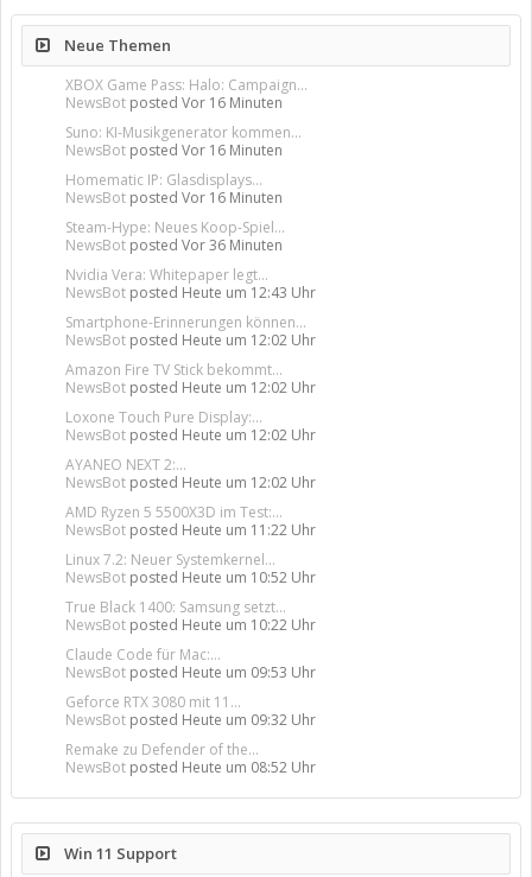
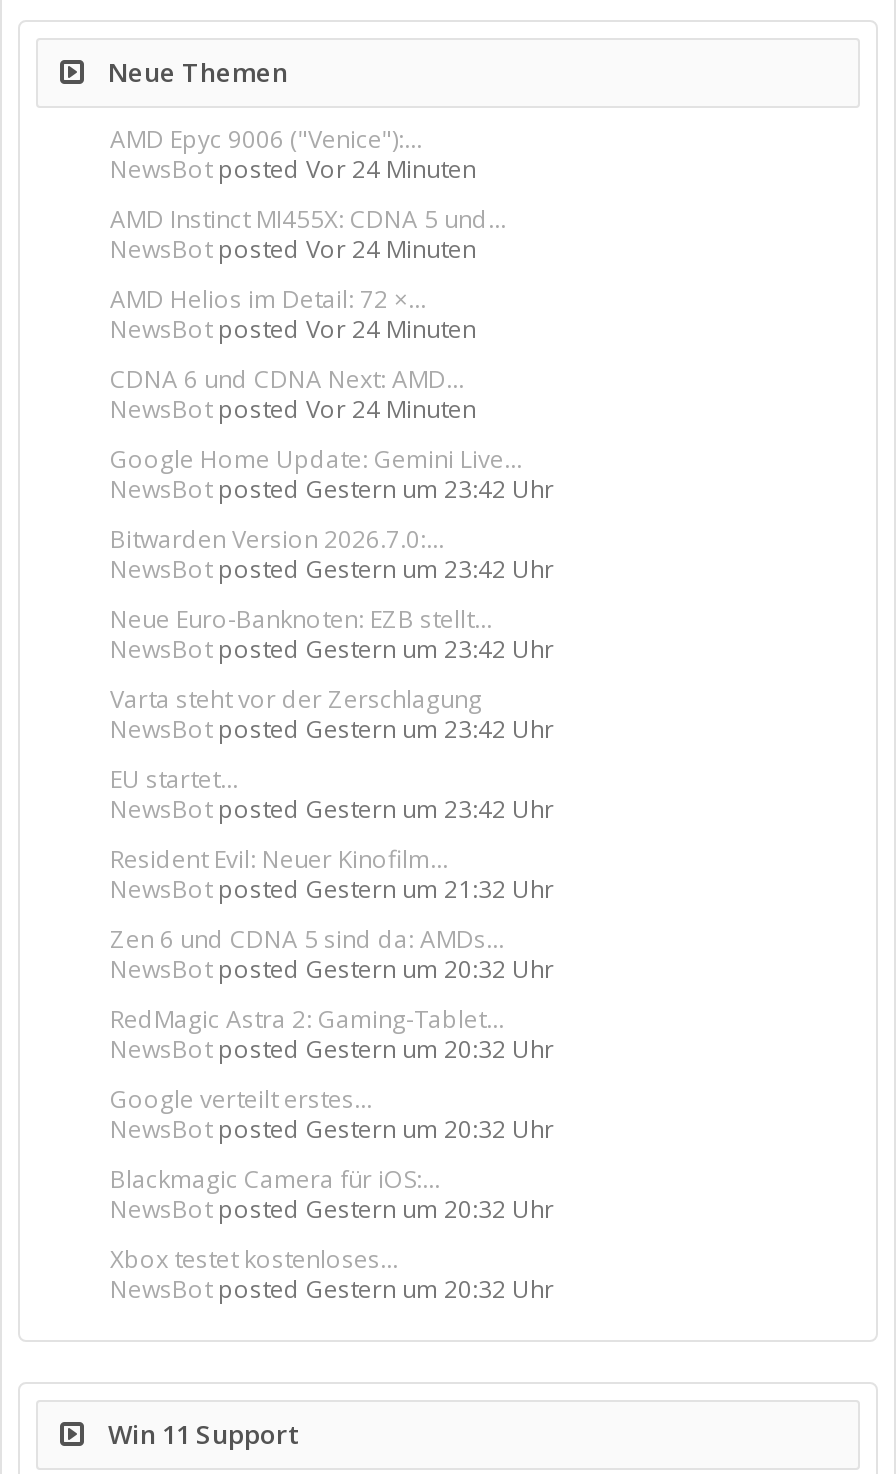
[65,75,308,113] XBOX Game Pass: Halo: Campaign... | NewsBot posted Vor 16 Minuten -> [110,123,476,187] AMD Epyc 9006 ("Venice"):... | NewsBot posted Vor 24 Minuten
[65,123,302,161] Suno: KI-Musikgenerator kommen... | NewsBot posted Vor 16 Minuten -> [110,203,506,267] AMD Instinct MI455X: CDNA 5 und... | NewsBot posted Vor 24 Minuten
[65,170,283,208] Homematic IP: Glasdisplays... | NewsBot posted Vor 16 Minuten -> [110,283,476,347] AMD Helios im Detail: 72 ×... | NewsBot posted Vor 24 Minuten
[65,218,285,256] Steam-Hype: Neues Koop-Spiel... | NewsBot posted Vor 36 Minuten -> [110,363,476,427] CDNA 6 und CDNA Next: AMD... | NewsBot posted Vor 24 Minuten
[65,265,316,303] Nvidia Vera: Whitepaper legt... | NewsBot posted Heute um 12:43 Uhr -> [110,443,554,507] Google Home Update: Gemini Live... | NewsBot posted Gestern um 23:42 Uhr
[65,312,316,350] Smartphone-Erinnerungen können... | NewsBot posted Heute um 12:02 Uhr -> [110,523,554,587] Bitwarden Version 2026.7.0:... | NewsBot posted Gestern um 23:42 Uhr
[65,360,316,398] Amazon Fire TV Stick bekommt... | NewsBot posted Heute um 12:02 Uhr -> [110,603,554,667] Neue Euro-Banknoten: EZB stellt... | NewsBot posted Gestern um 23:42 Uhr
[65,407,316,445] Loxone Touch Pure Display:... | NewsBot posted Heute um 12:02 Uhr -> [110,683,554,747] Varta steht vor der Zerschlagung | NewsBot posted Gestern um 23:42 Uhr
[65,455,316,493] AYANEO NEXT 2:... | NewsBot posted Heute um 12:02 Uhr -> [110,763,554,827] EU startet... | NewsBot posted Gestern um 23:42 Uhr
[65,502,316,540] AMD Ryzen 5 5500X3D im Test:... | NewsBot posted Heute um 11:22 Uhr -> [110,843,554,907] Resident Evil: Neuer Kinofilm... | NewsBot posted Gestern um 21:32 Uhr
[65,550,316,588] Linux 7.2: Neuer Systemkernel... | NewsBot posted Heute um 10:52 Uhr -> [110,923,554,987] Zen 6 und CDNA 5 sind da: AMDs... | NewsBot posted Gestern um 20:32 Uhr
[65,597,316,635] True Black 1400: Samsung setzt... | NewsBot posted Heute um 10:22 Uhr -> [110,1003,554,1067] RedMagic Astra 2: Gaming-Tablet... | NewsBot posted Gestern um 20:32 Uhr
[65,645,316,683] Claude Code für Mac:... | NewsBot posted Heute um 09:53 Uhr -> [110,1083,554,1147] Google verteilt erstes... | NewsBot posted Gestern um 20:32 Uhr
[65,692,316,730] Geforce RTX 3080 mit 11... | NewsBotposted Heute um 09:32 Uhr -> [110,1163,554,1227] Blackmagic Camera für iOS:... | NewsBotposted Gestern um 20:32 Uhr
[65,740,316,778] Remake zu Defender of the... | NewsBot posted Heute um 08:52 Uhr -> [110,1243,554,1307] Xbox testet kostenloses... | NewsBot posted Gestern um 20:32 Uhr

